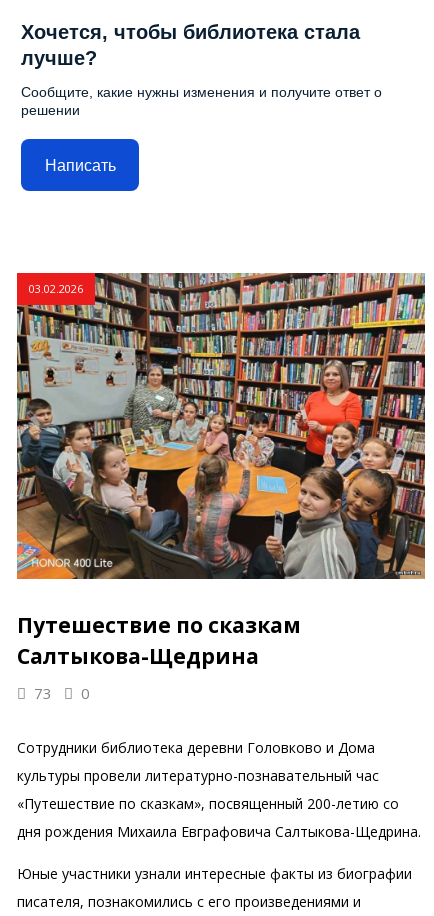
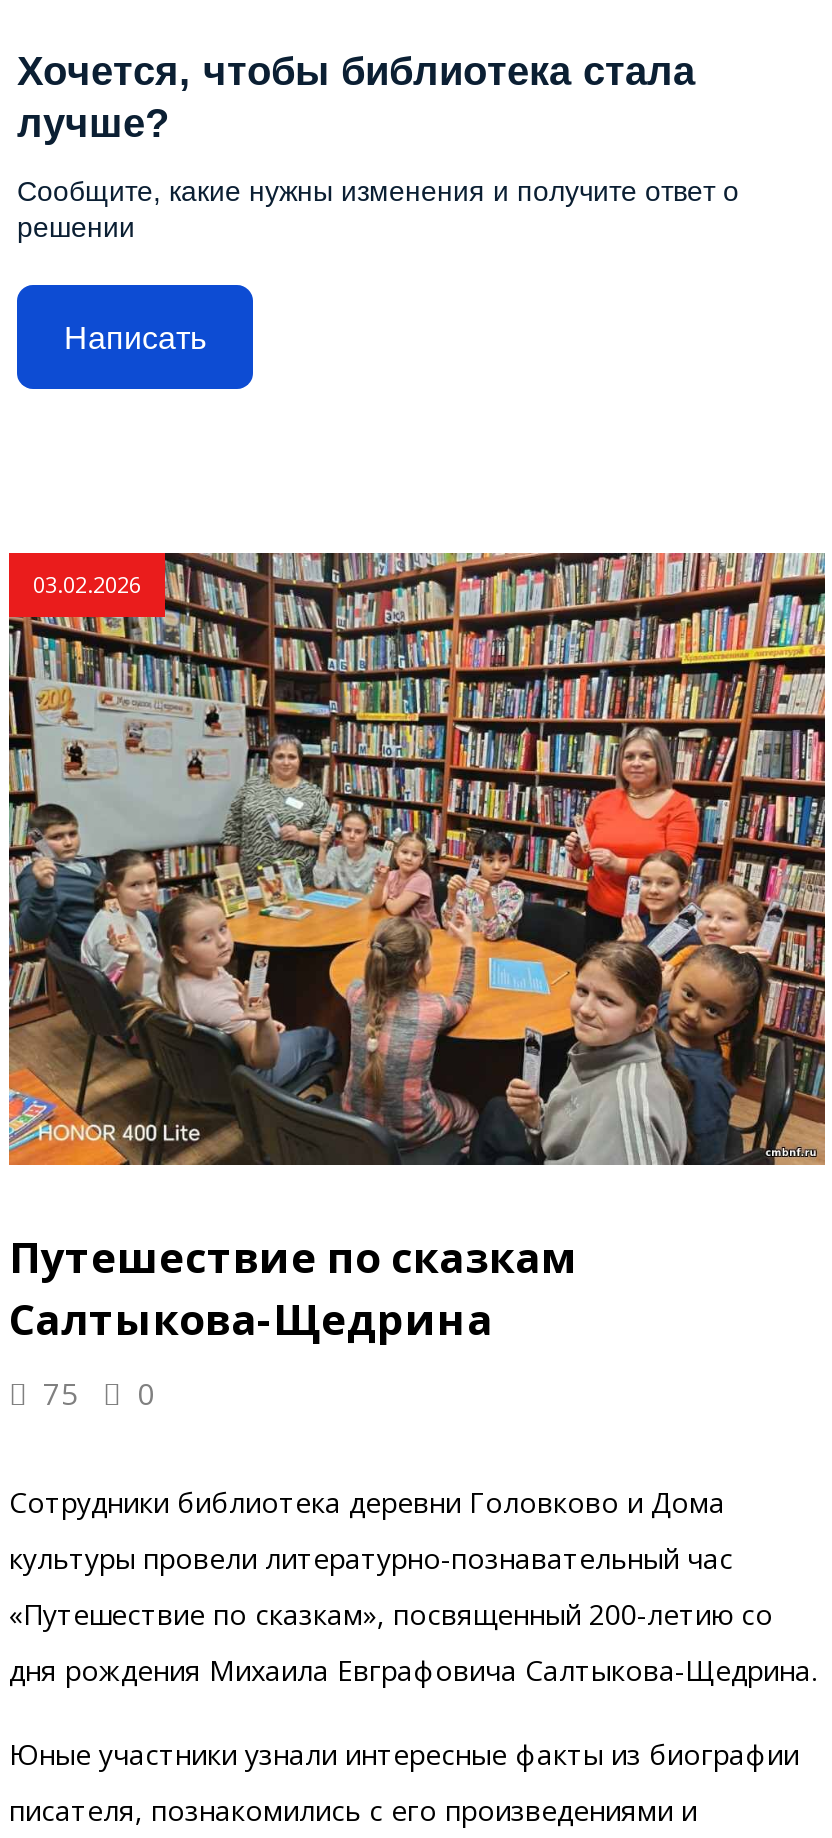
[34,683,90,703] 73 0 -> [43,1373,155,1413] 75 0

